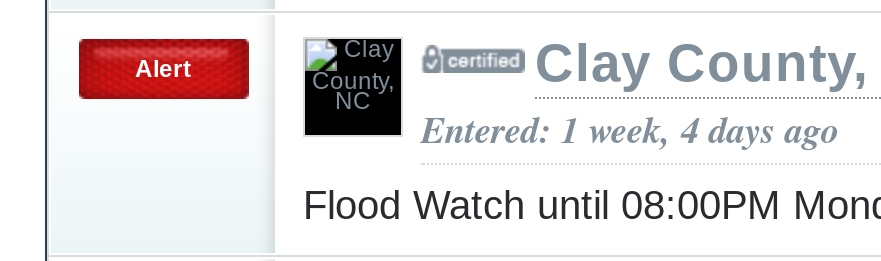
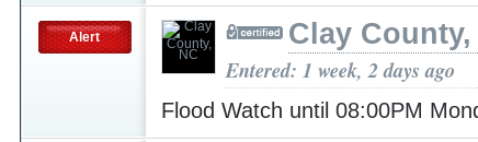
[421,103,839,155] Entered: 1 week, 4 days ago -> [226,55,455,84] Entered: 1 week, 2 days ago

